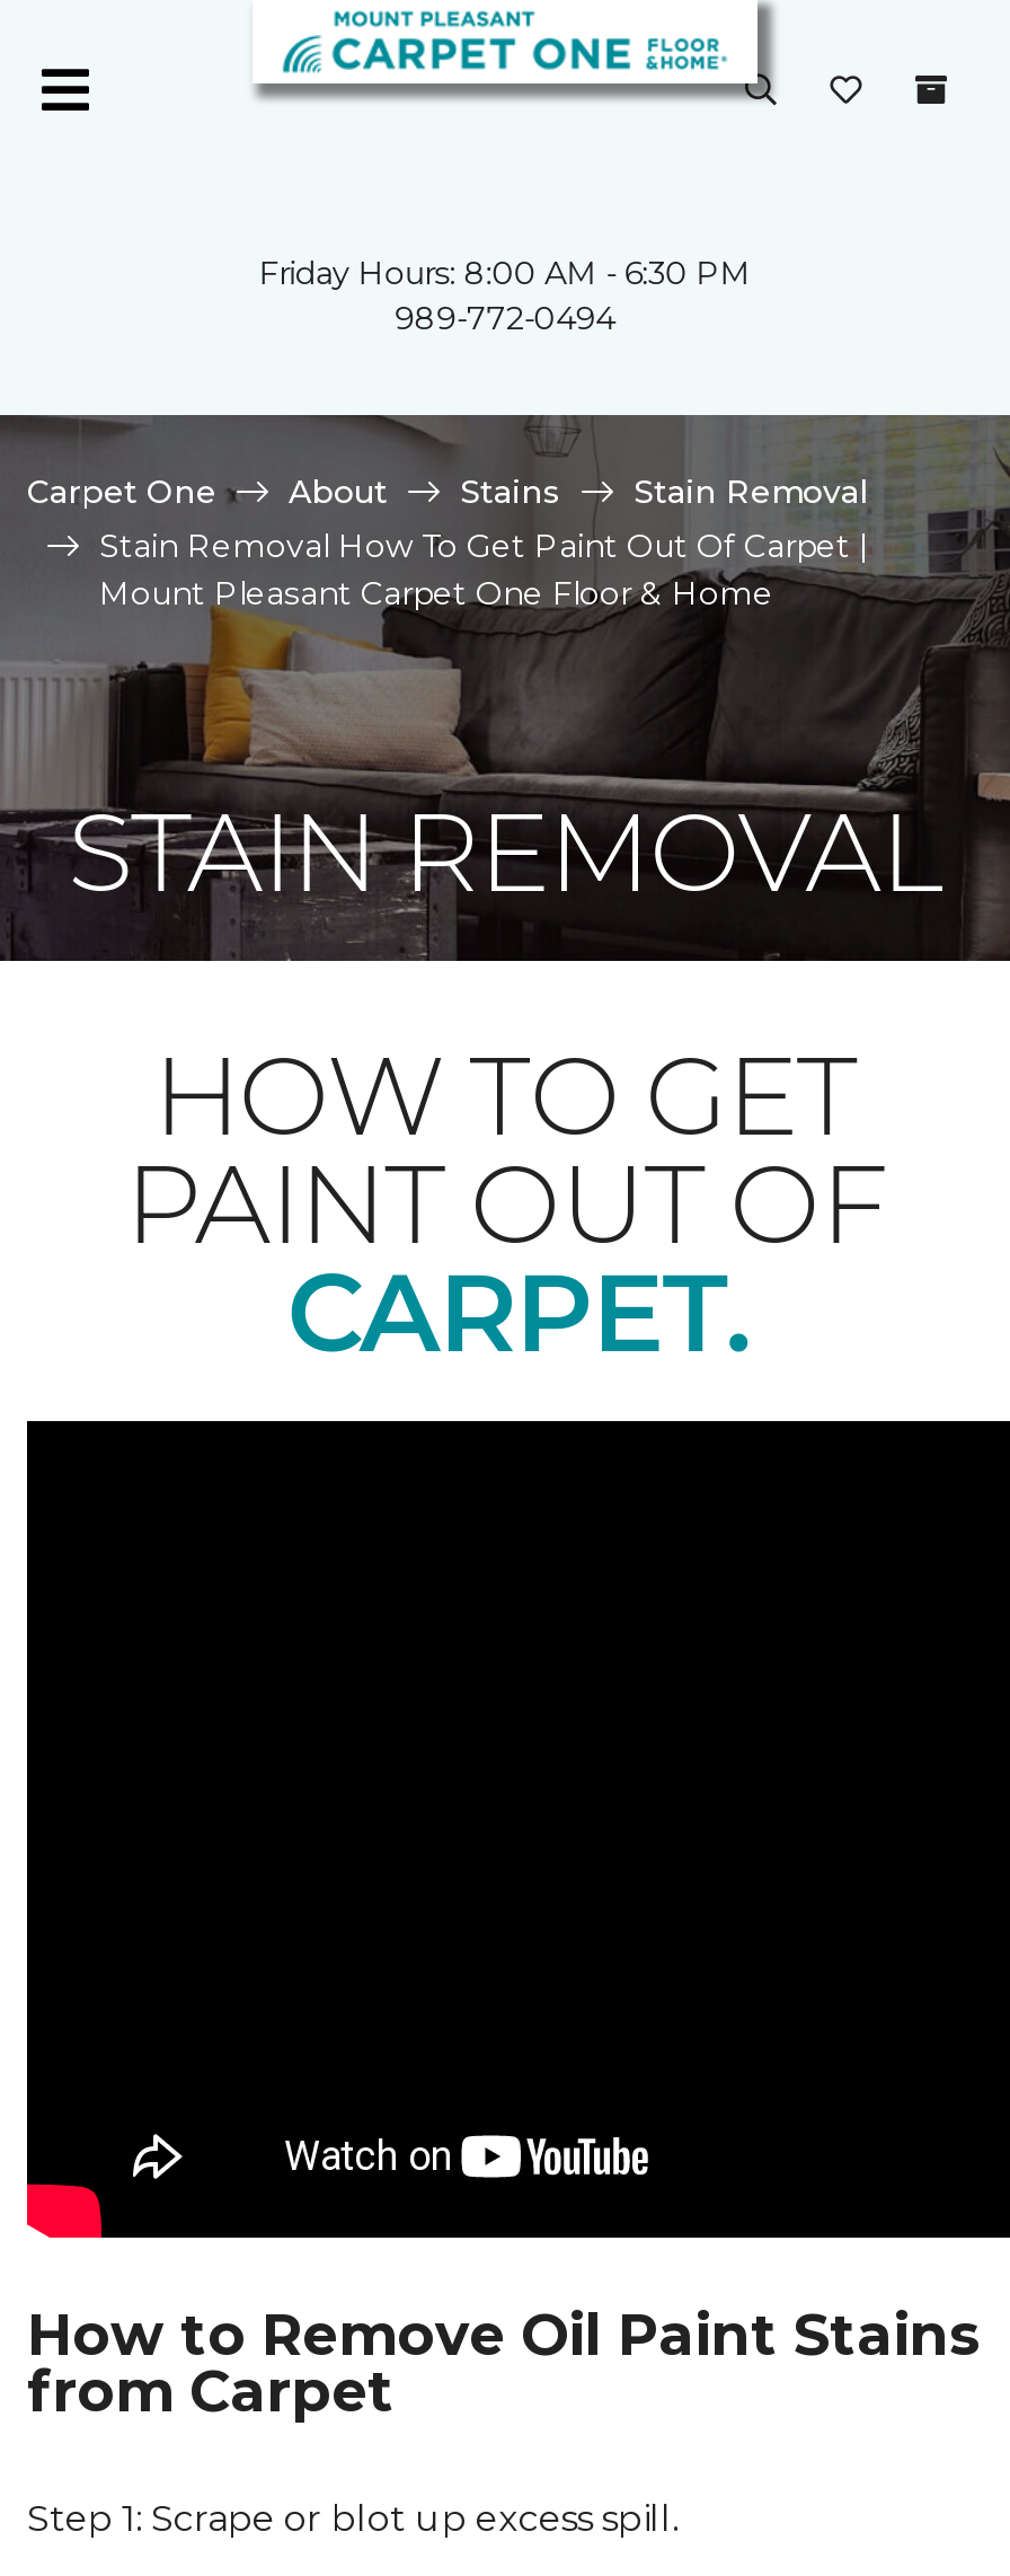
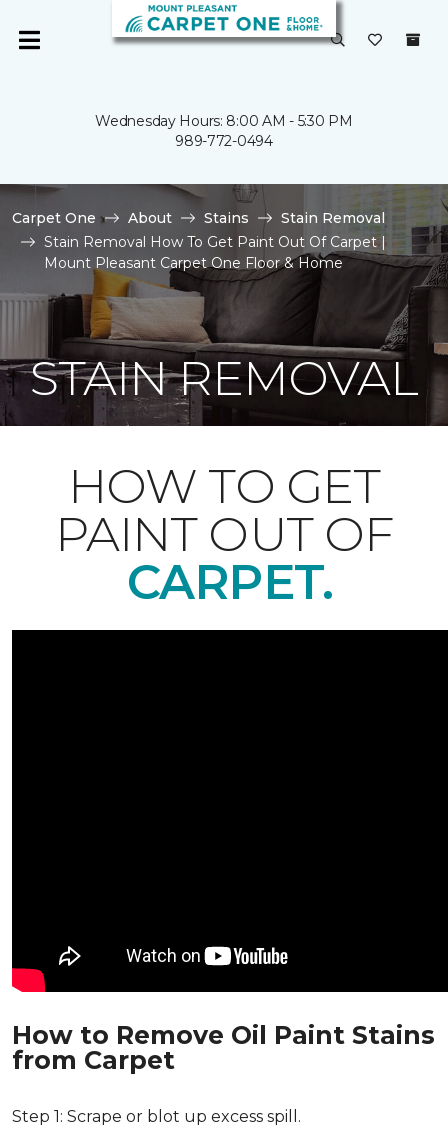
[259,253,751,293] Friday Hours: 8:00 AM - 6:30 PM -> [95,112,353,130] Wednesday Hours: 8:00 AM - 5:30 PM

